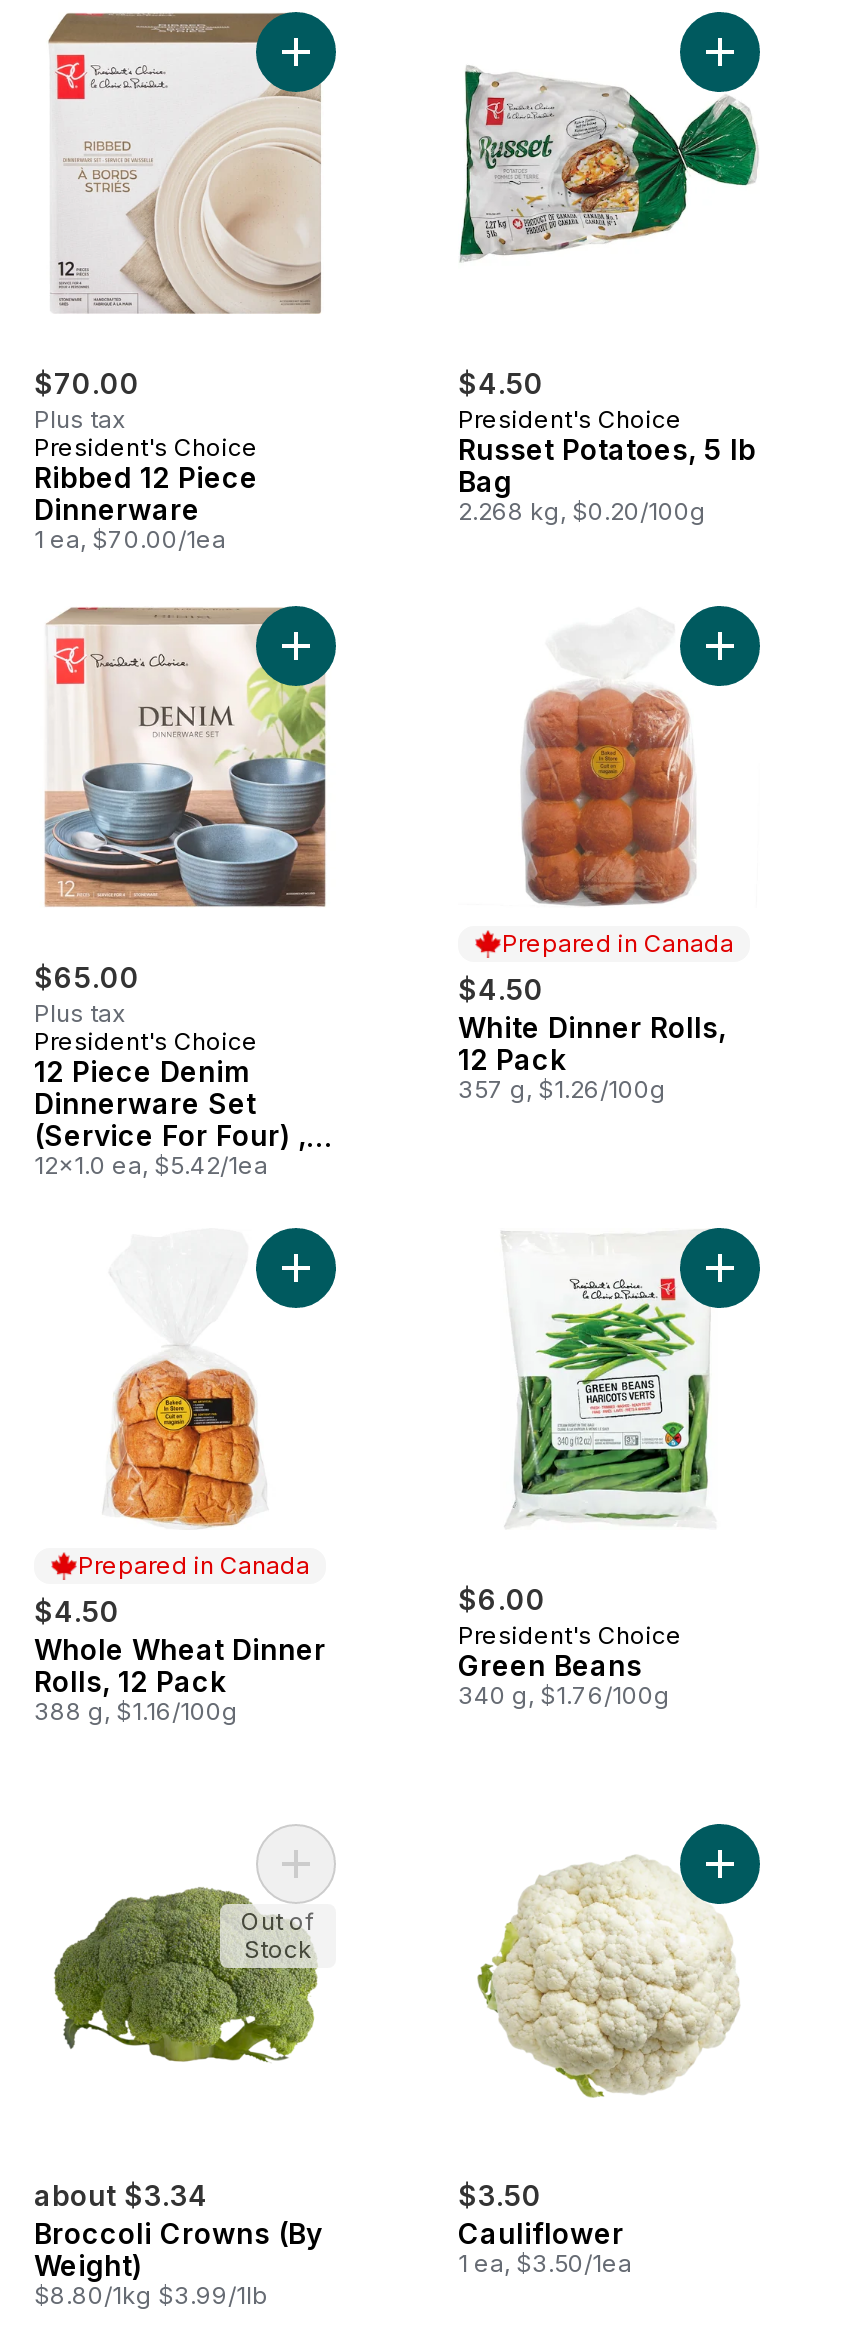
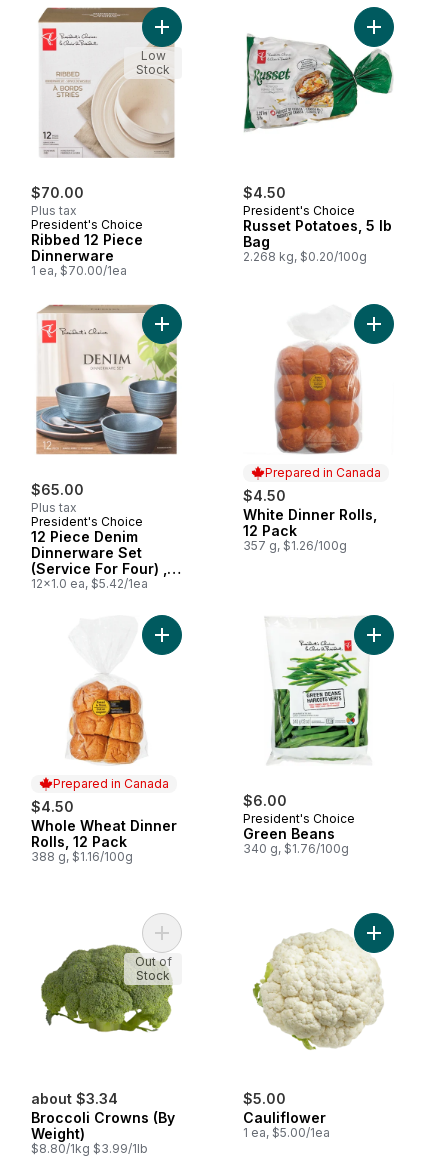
none -> [136,48,170,77] Low | Stock
[458,2178,542,2212] $3.50 -> [243,1090,286,1107] $5.00
[458,2248,632,2278] 1 ea, $3.50/1ea -> [243,1125,330,1140] 1 ea, $5.00/1ea

